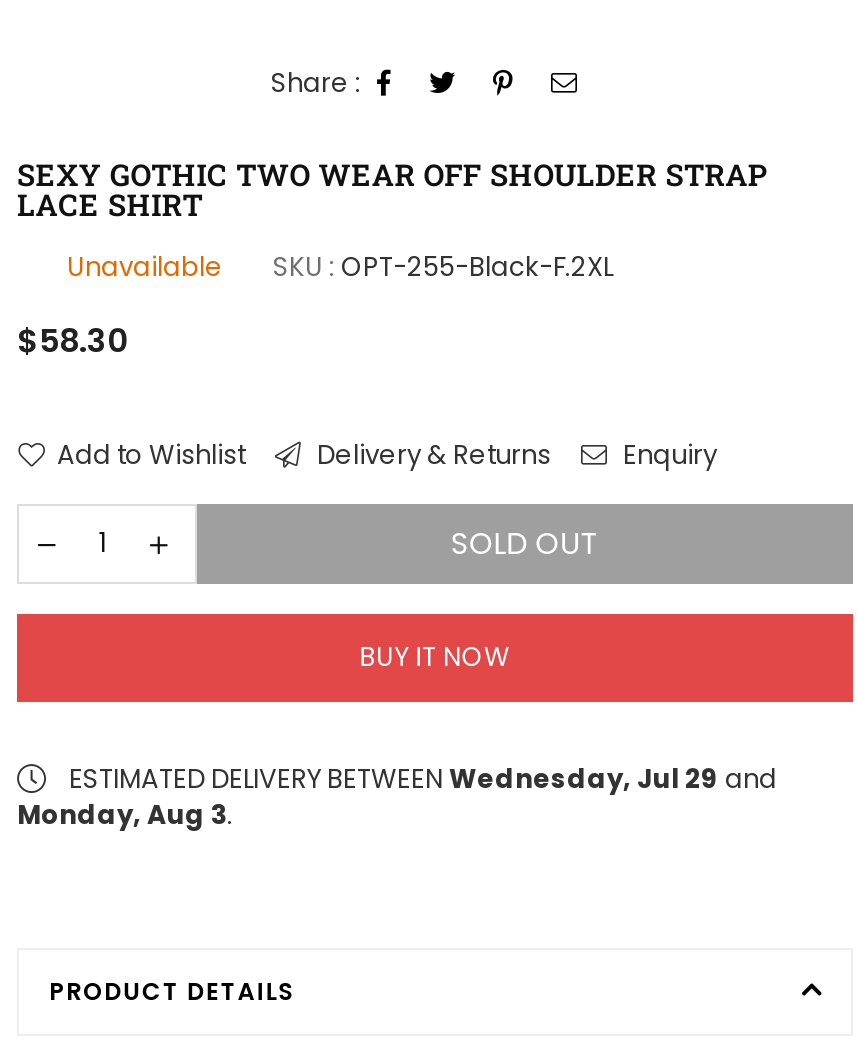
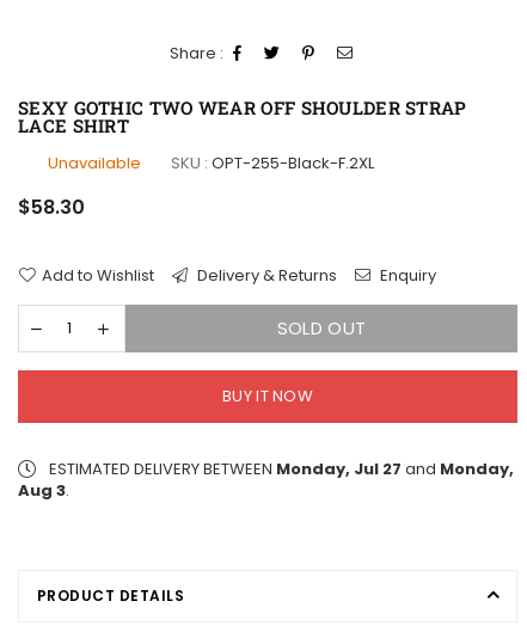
[17,759,777,833] ESTIMATED DELIVERY BETWEEN Wednesday, Jul 29 and | Monday, Aug 3. -> [18,457,514,501] ESTIMATED DELIVERY BETWEEN Monday, Jul 27 and Monday, | Aug 3.

